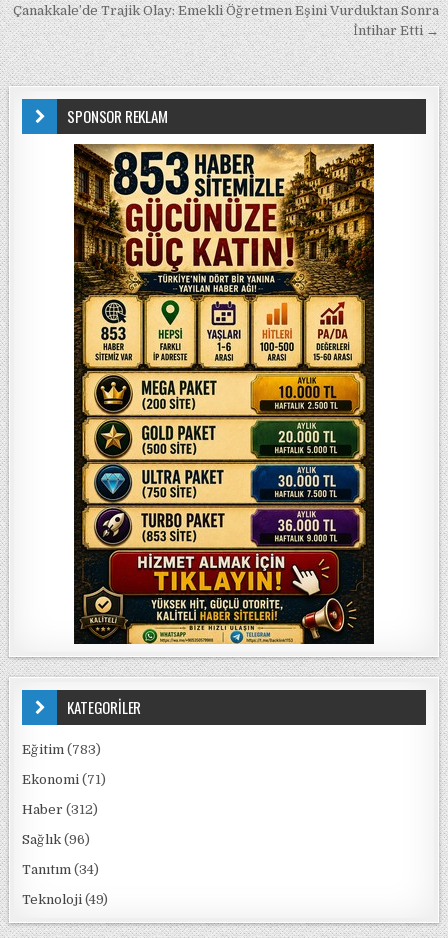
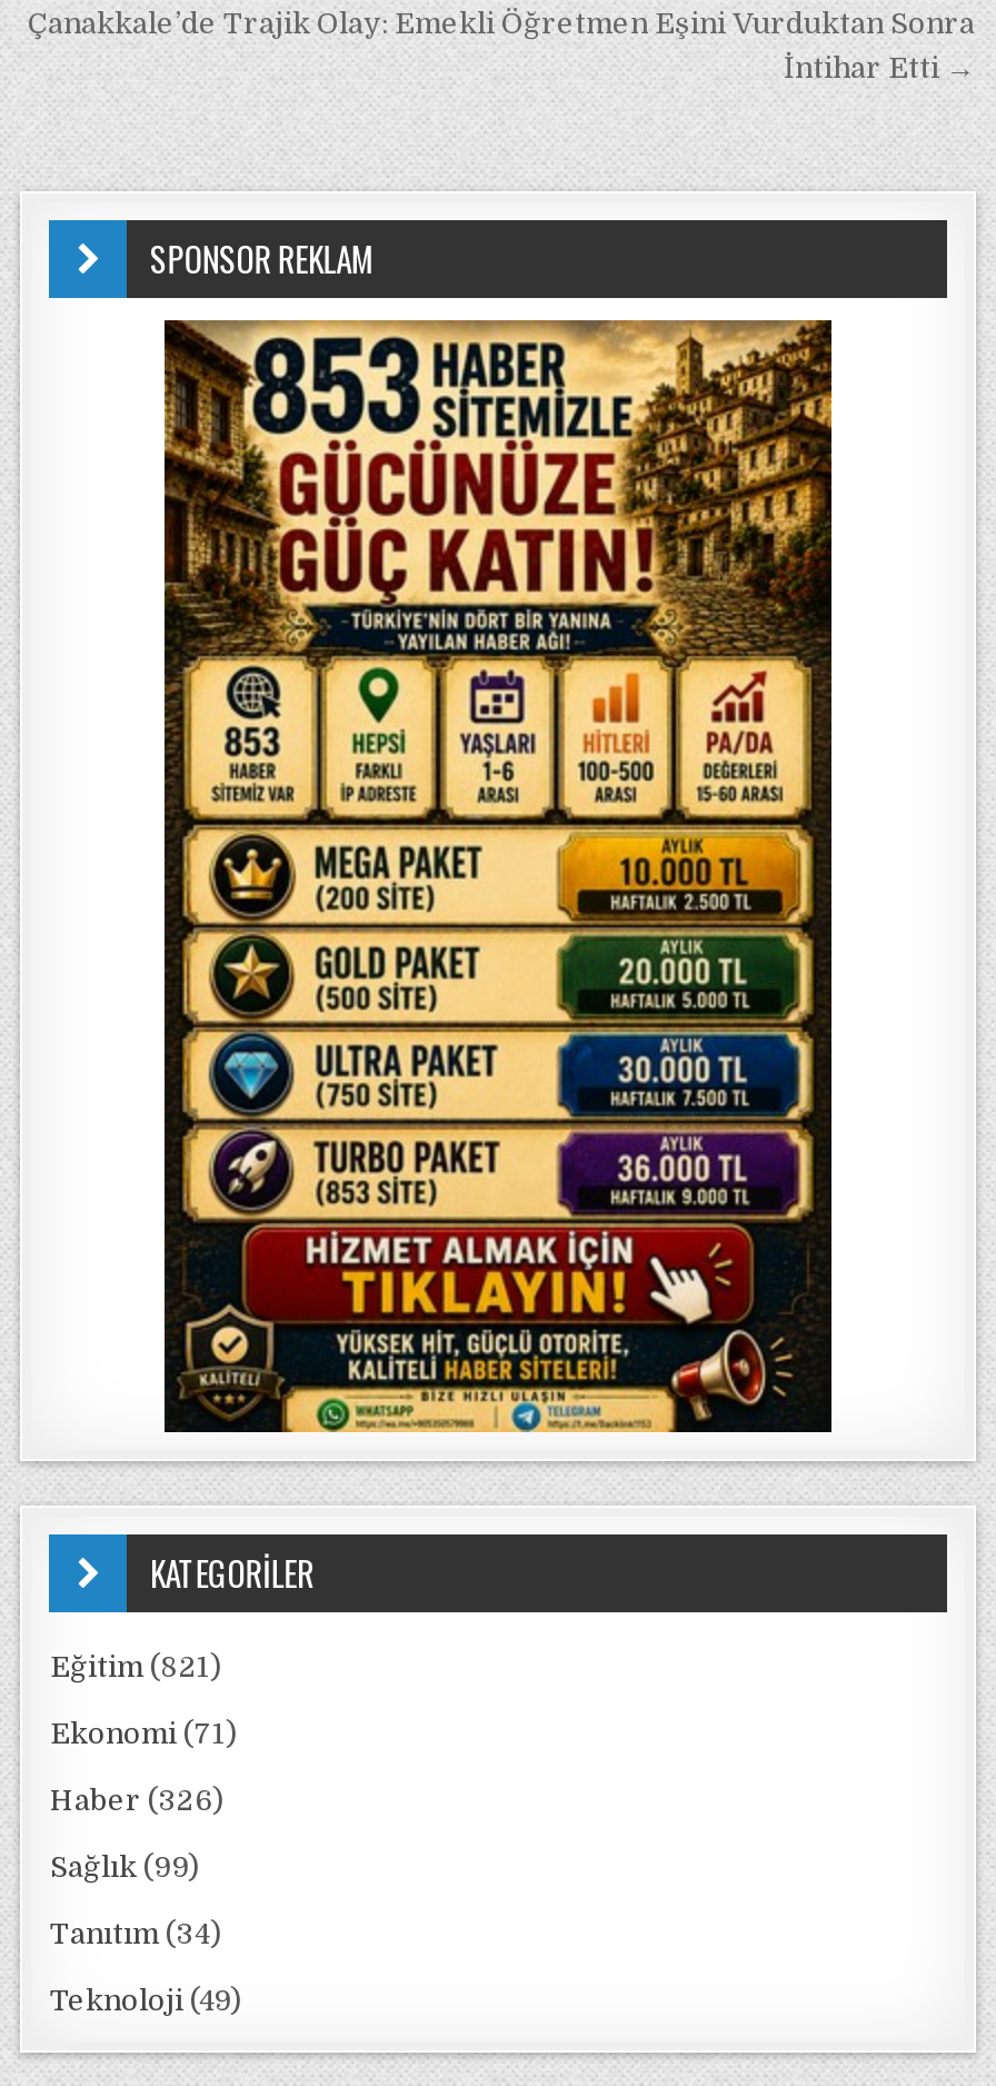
[22,742,101,757] Eğitim (783) -> [50,1650,221,1683] Eğitim (821)
[22,802,98,817] Haber (312) -> [50,1784,223,1817] Haber (326)
[22,832,90,847] Sağlık (96) -> [50,1850,199,1884] Sağlık (99)

